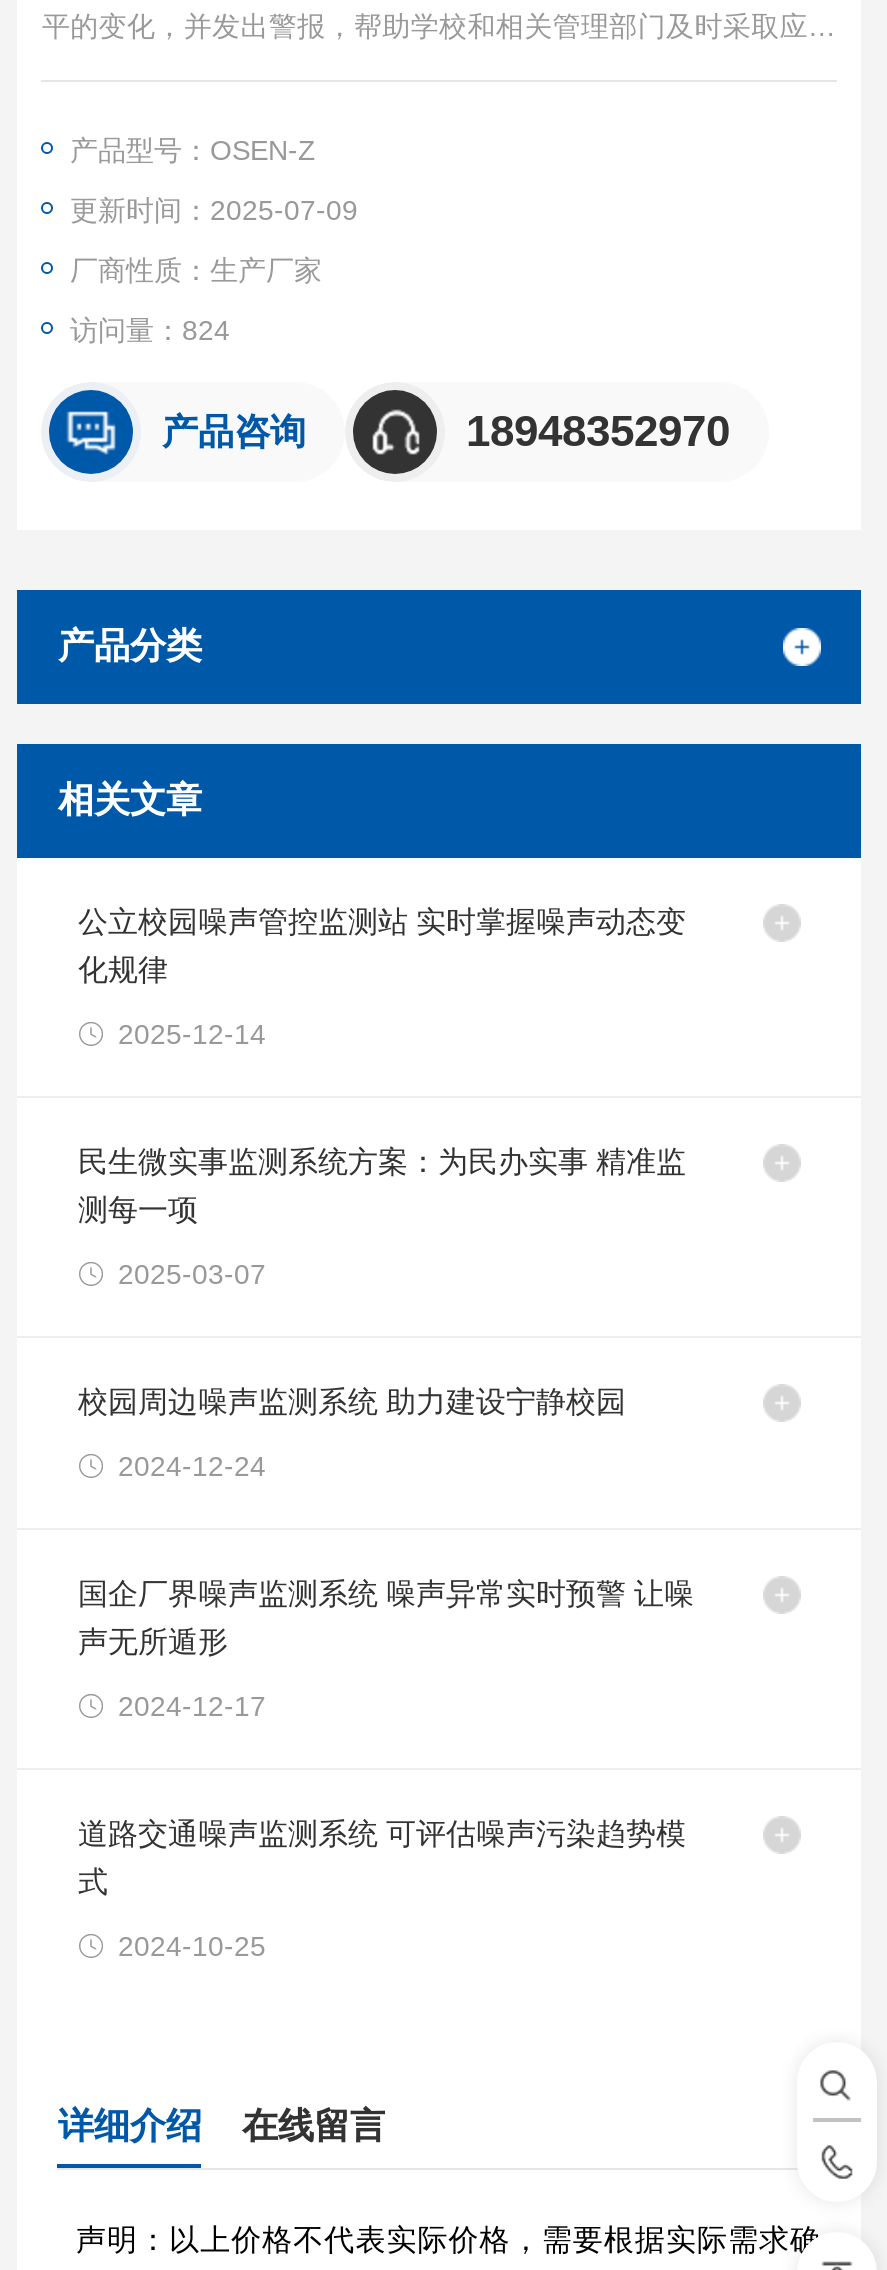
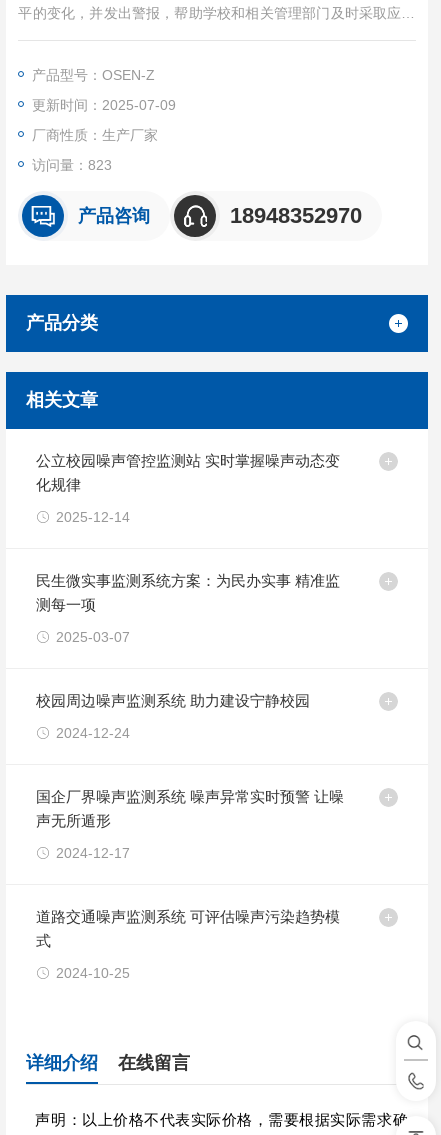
[70,314,230,346] 访问量：824 -> [32,157,112,173] 访问量：823

